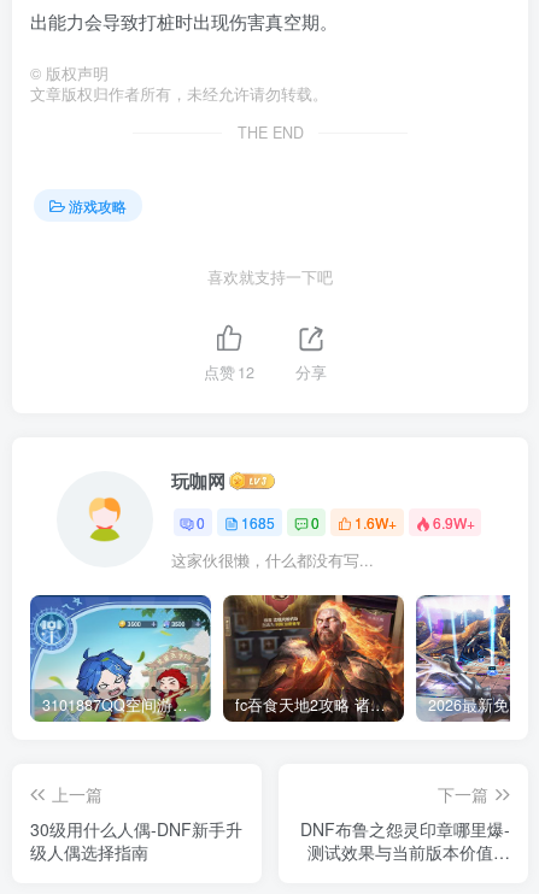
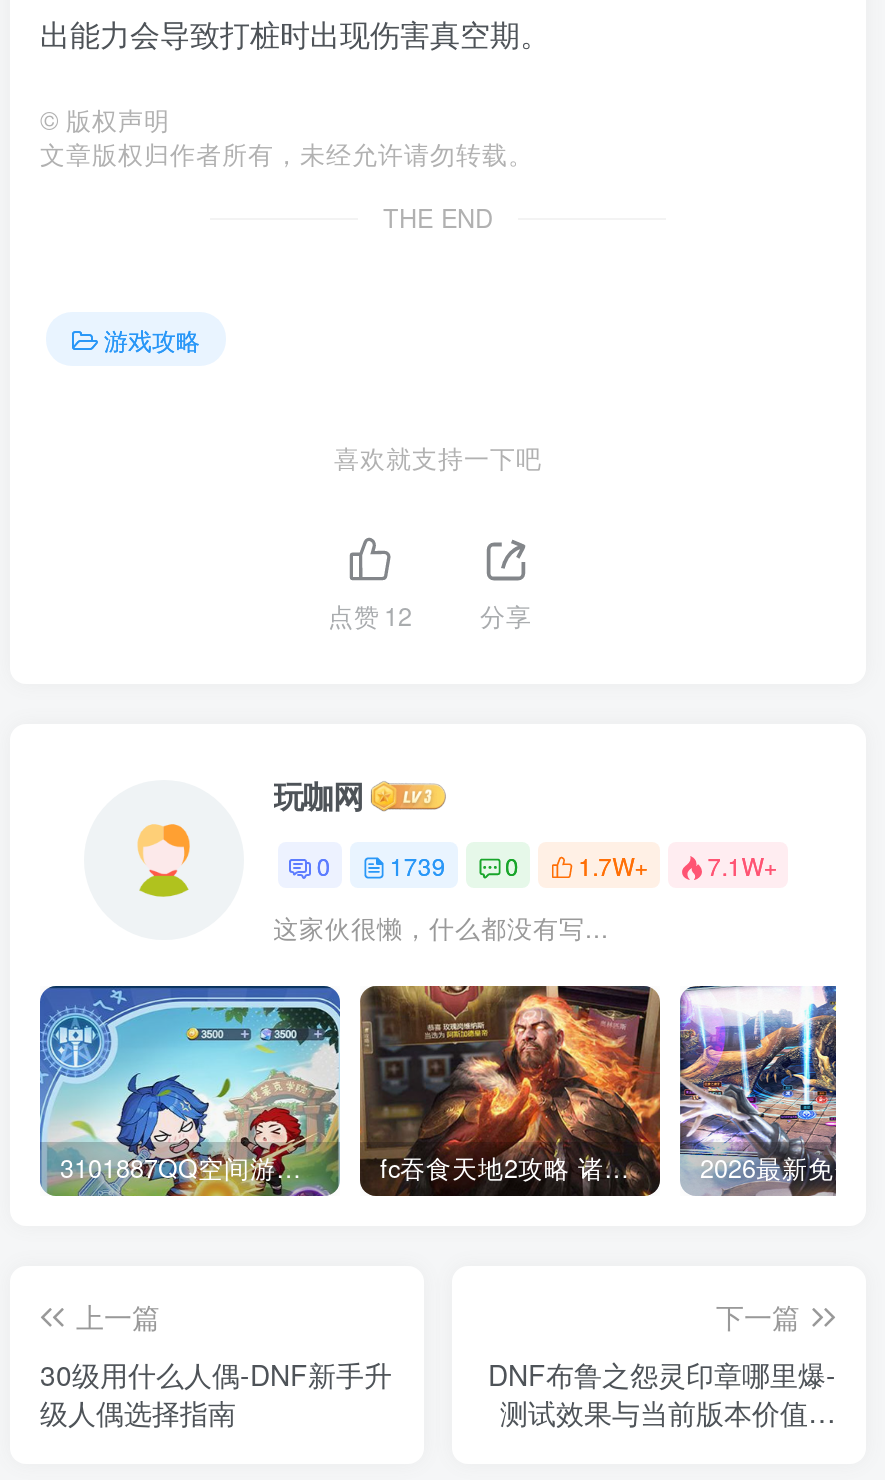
[241,512,275,532] 1685 -> [390,848,446,882] 1739
[355,512,475,532] 1.6W+ | 6.9W+ -> [578,848,777,882] 1.7W+ | 7.1W+

